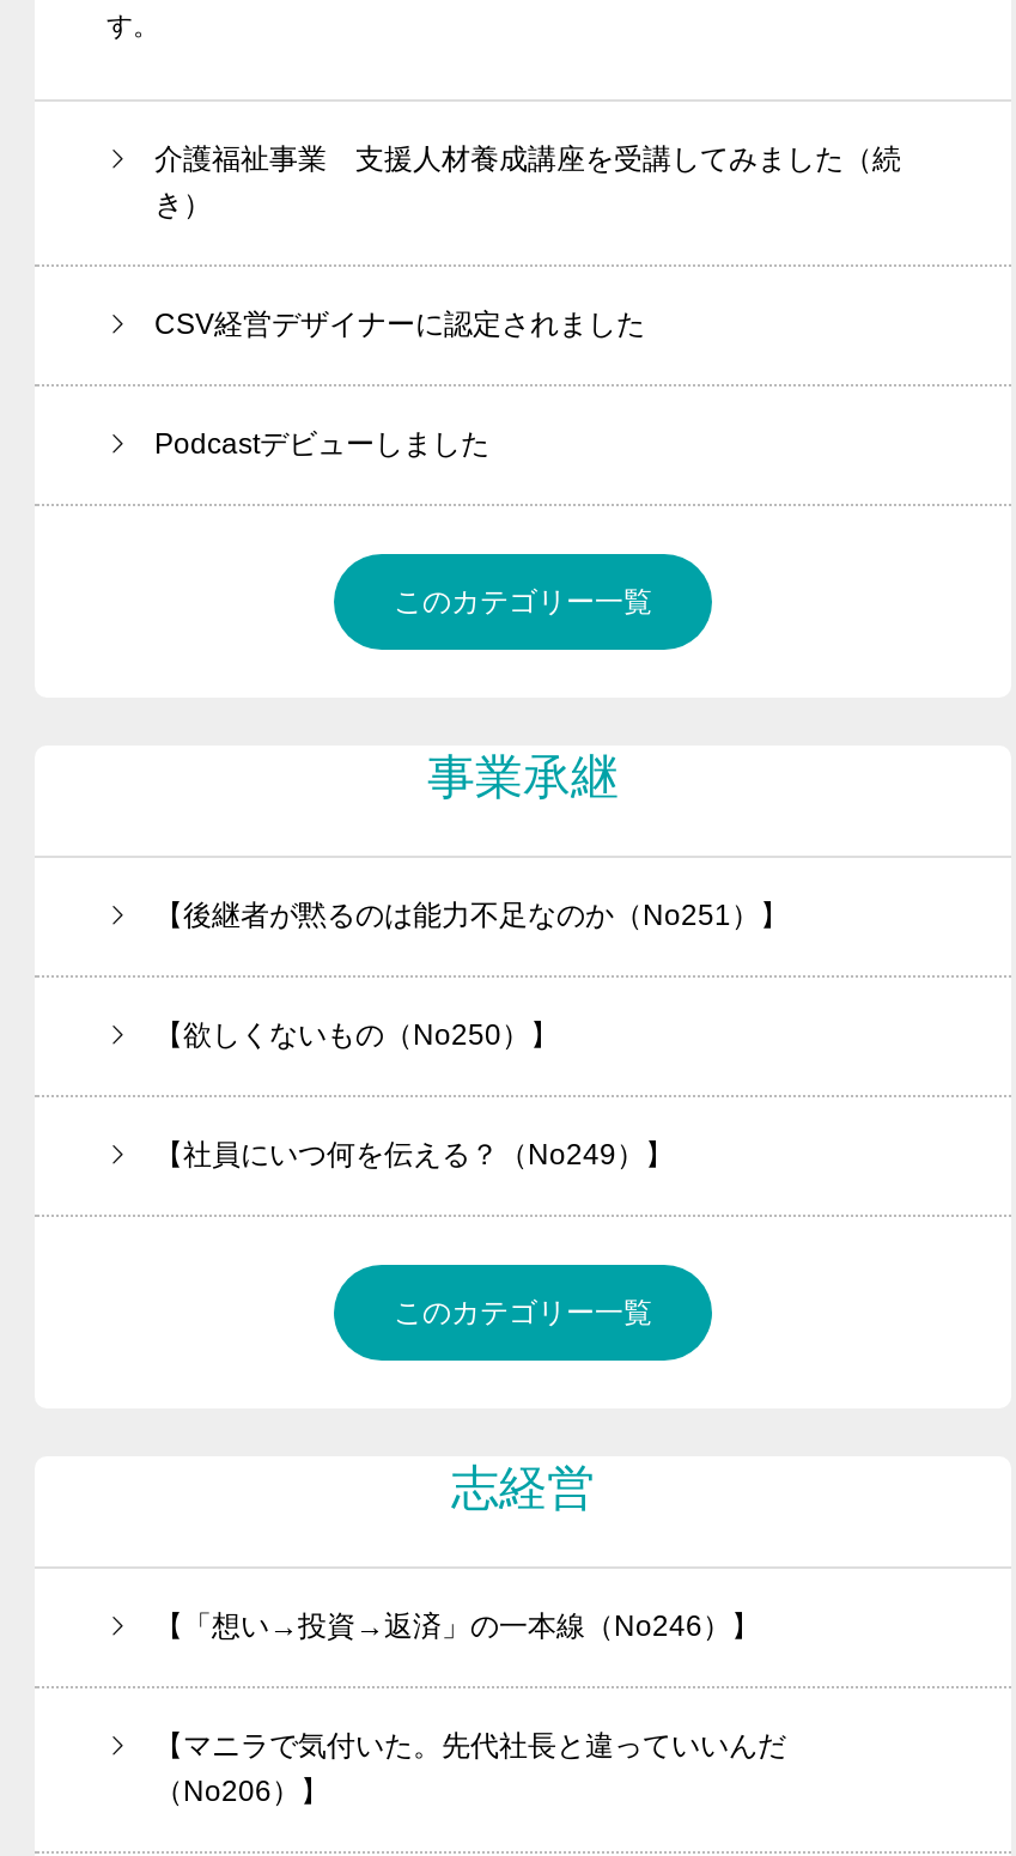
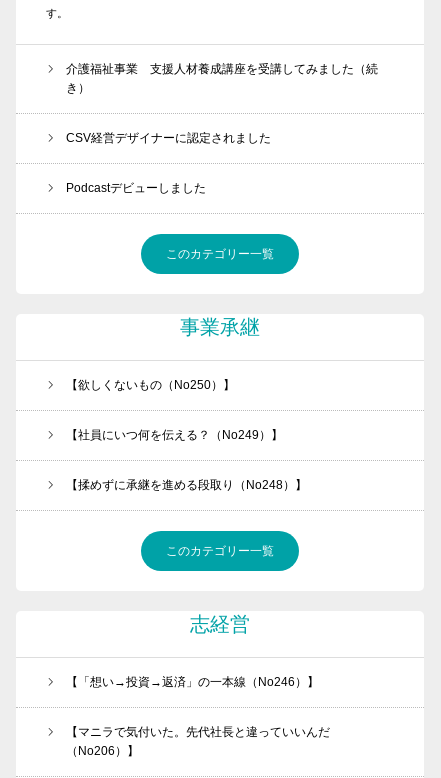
[154,899,789,932] 【後継者が黙るのは能力不足なのか（No251）】 -> none
moved [154,1018,674,1172] -> [66,378,283,442]: 【欲しくないもの（No250）】 | 【社員にいつ何を伝える？（No249）】
none -> [66,478,307,492] 【揉めずに承継を進める段取り（No248）】

